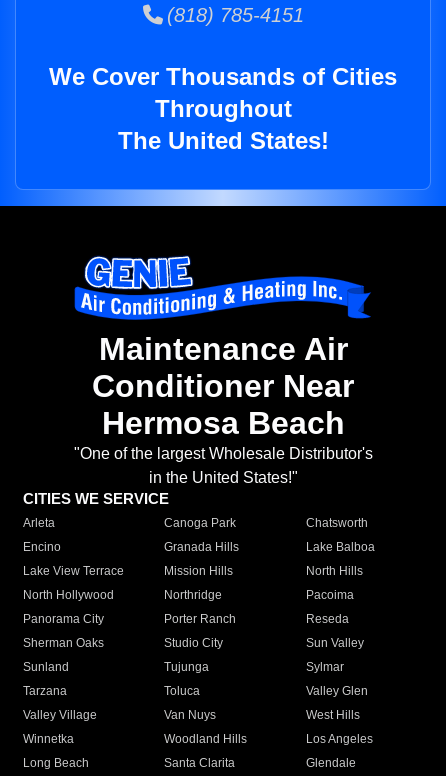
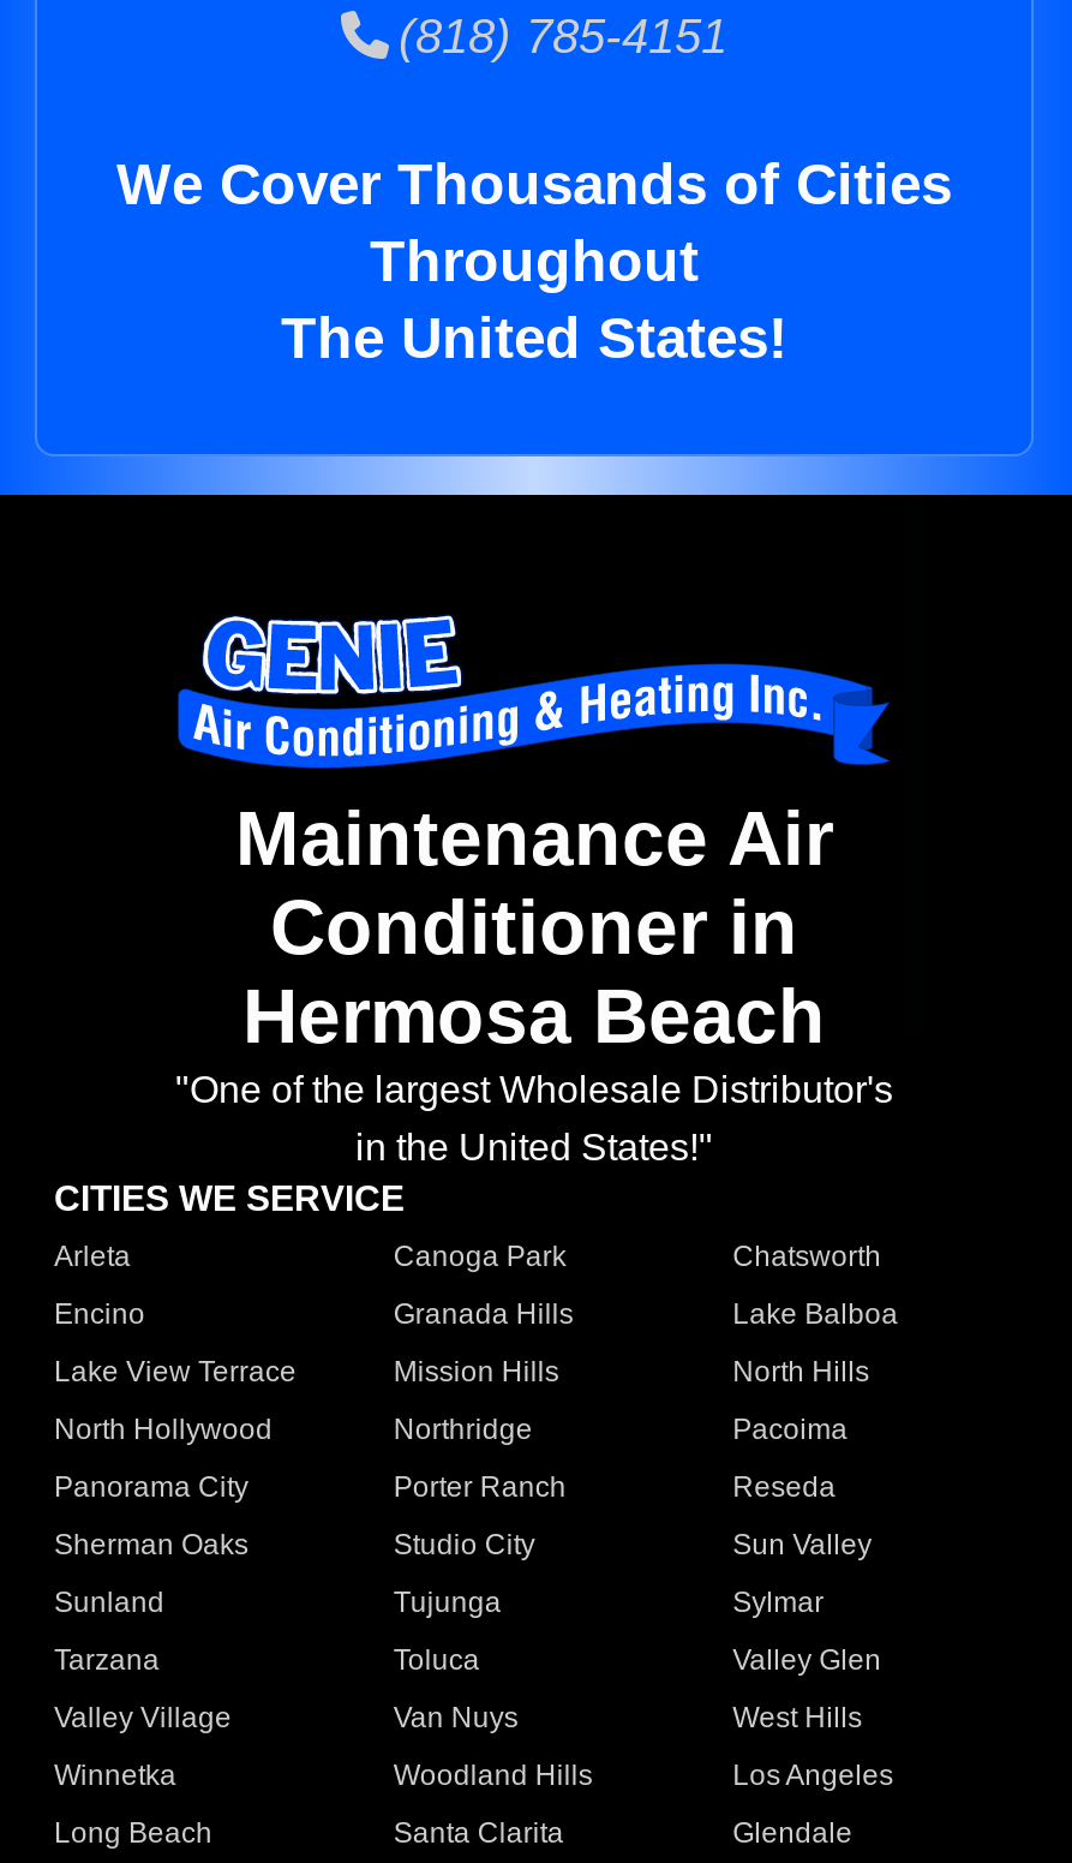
[92,368,354,404] Conditioner Near -> [270,885,798,971] Conditioner in

